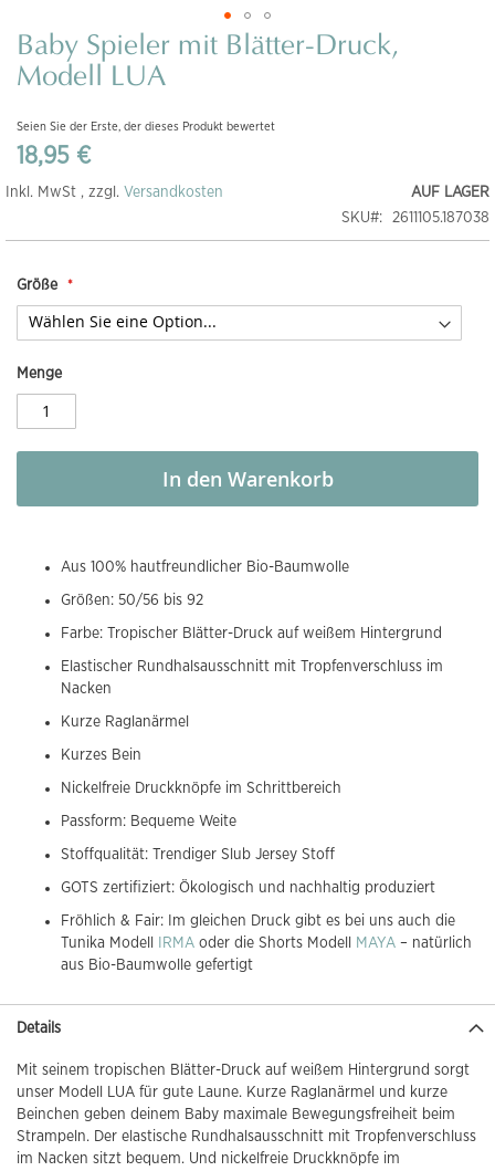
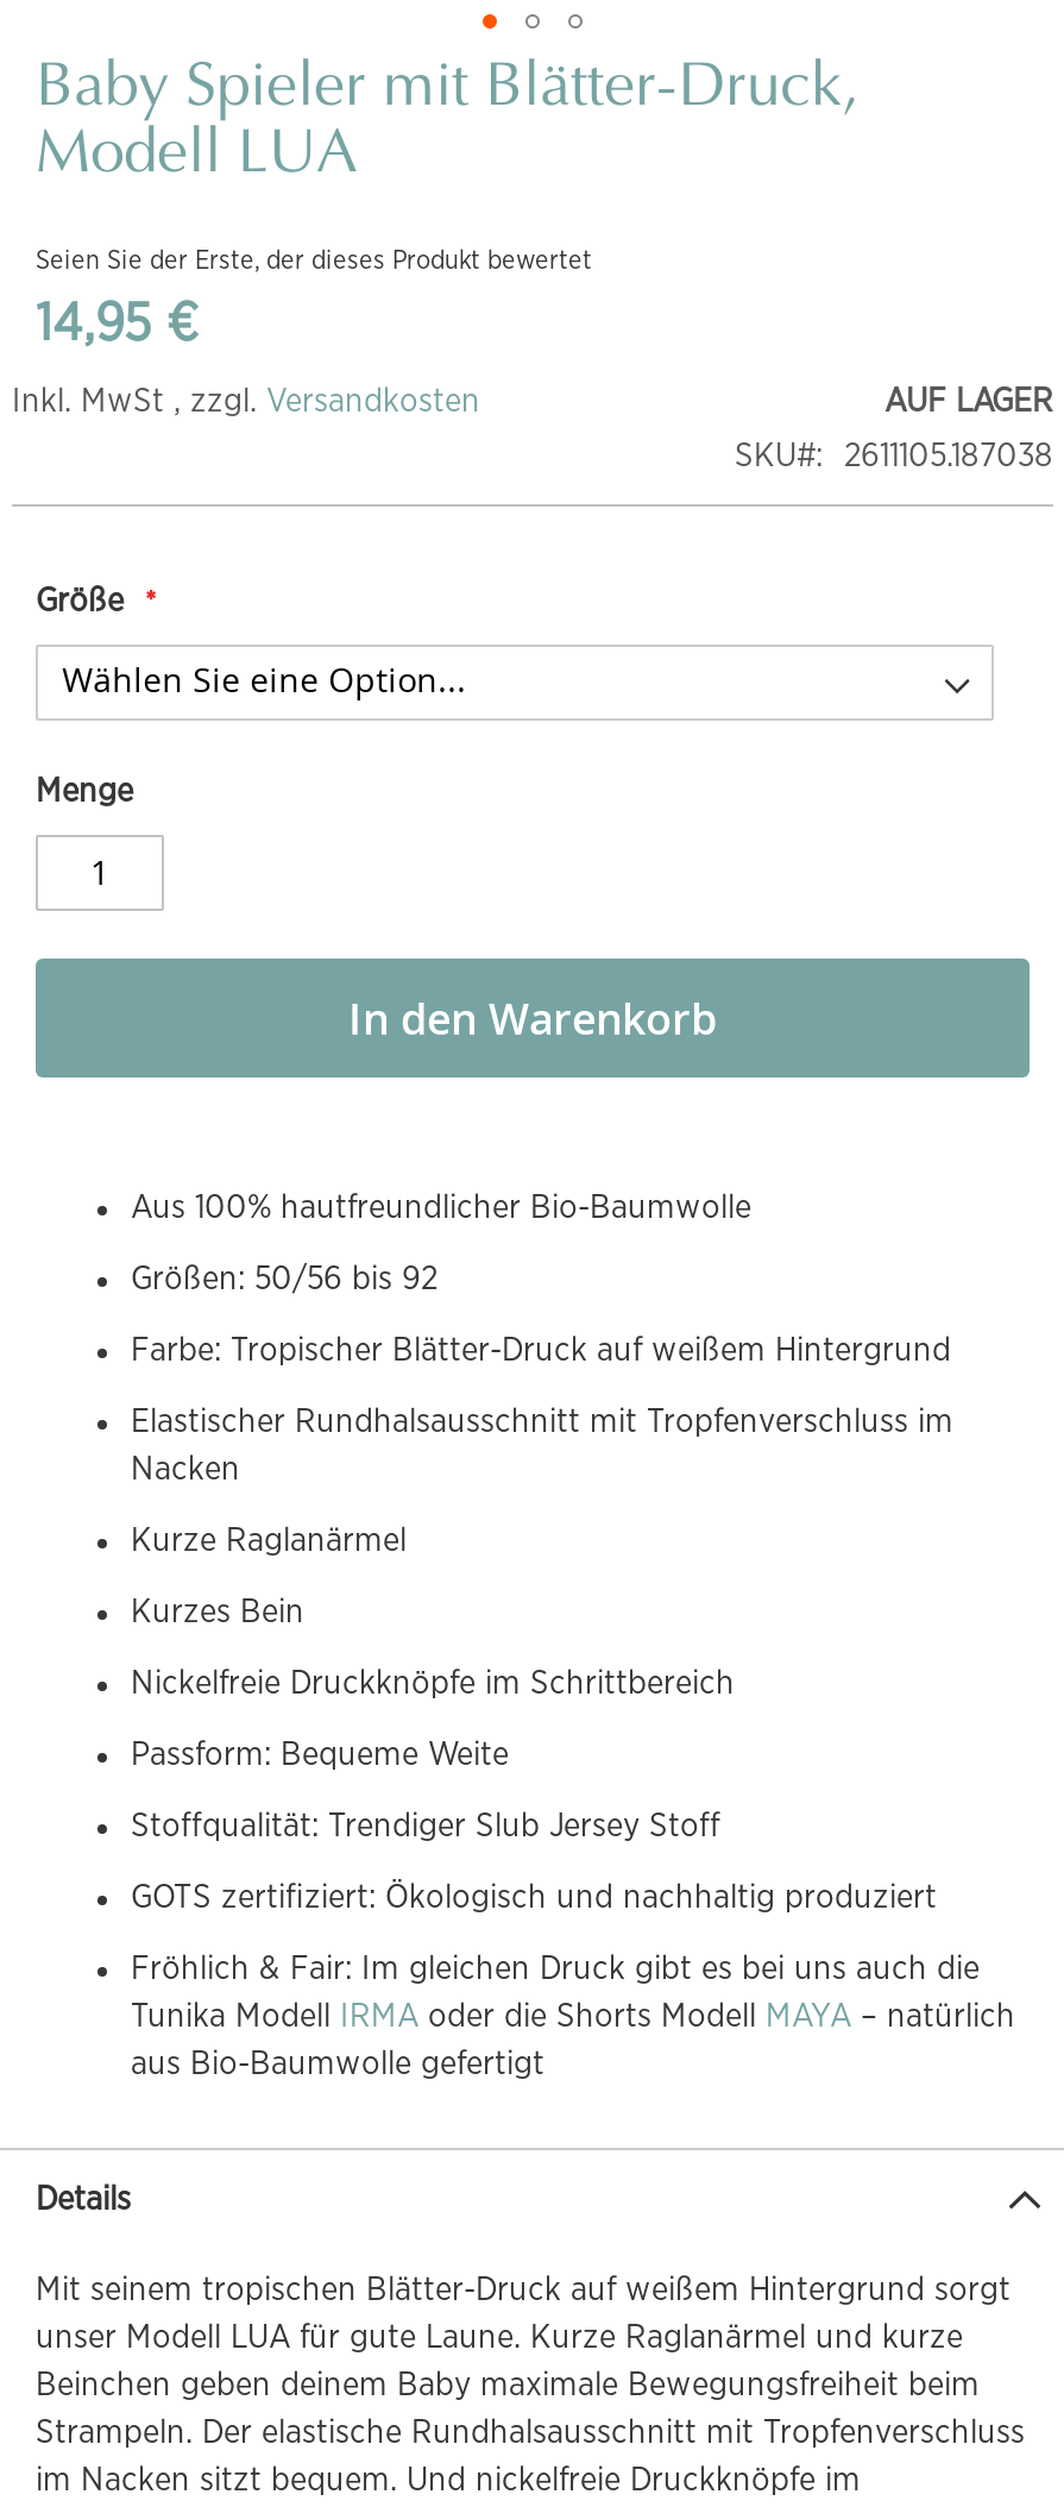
[17,143,91,168] 18,95 € -> [36,296,197,349] 14,95 €

